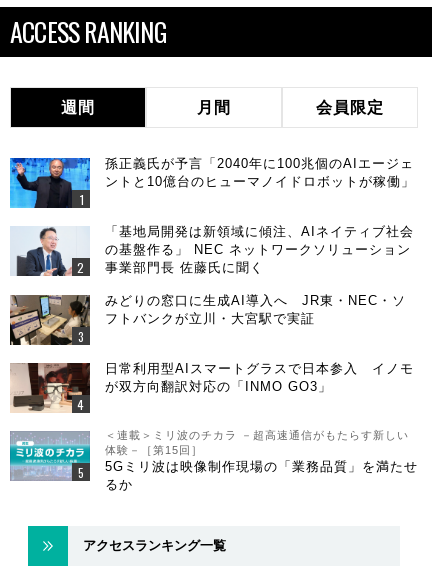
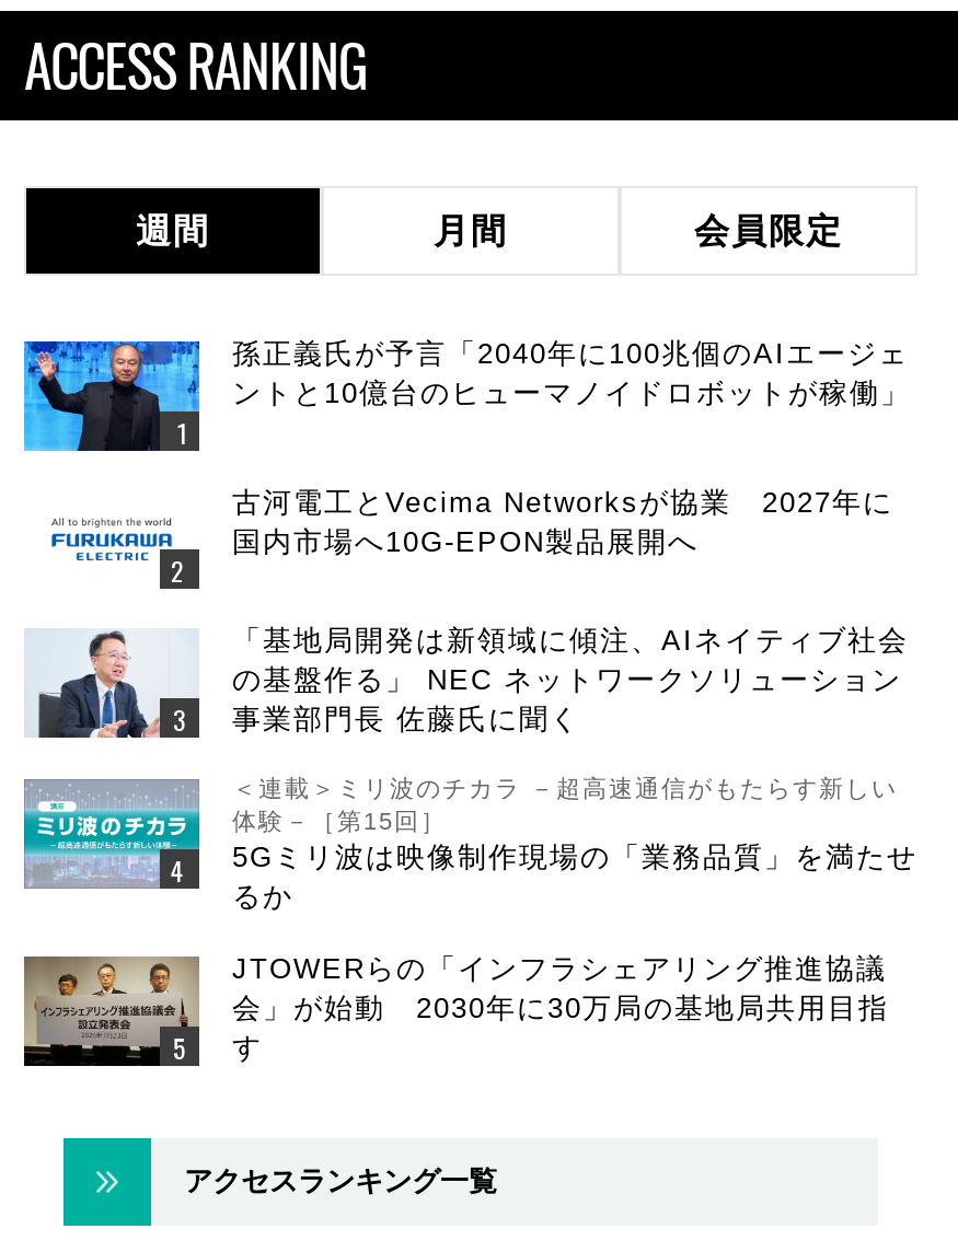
none -> [232,485,893,557] 古河電工とVecima Networksが協業 2027年に | 国内市場へ10G-EPON製品展開へ
moved [14,224,414,278] -> [33,623,909,742]: [image] | 「基地局開発は新領域に傾注、AIネイティブ社会 | の基盤作る」 NEC ネットワークソリューション | 事業部門長 佐藤氏に聞く
[9,295,91,345] [image] -> [28,492,199,589] [image]
[105,293,414,394] みどりの窓口に生成AI導入へ JR東・NEC・ソ | フトバンクが立川・大宮駅で実証 | 日常利用型AIスマートグラスで日本参入 イノモ | が双方向翻訳対応の「INMO GO3」 -> none
[10,362,91,413] [image] -> [22,954,201,1068] [image]
moved [9,429,418,492] -> [22,774,917,912]: [image] | ＜連載＞ミリ波のチカラ －超高速通信がもたらす新しい | 体験－［第15回］ | 5Gミリ波は映像制作現場の「業務品質」を満たせ | るか
none -> [232,951,889,1063] JTOWERらの「インフラシェアリング推進協議 | 会」が始動 2030年に30万局の基地局共用目指 | す

